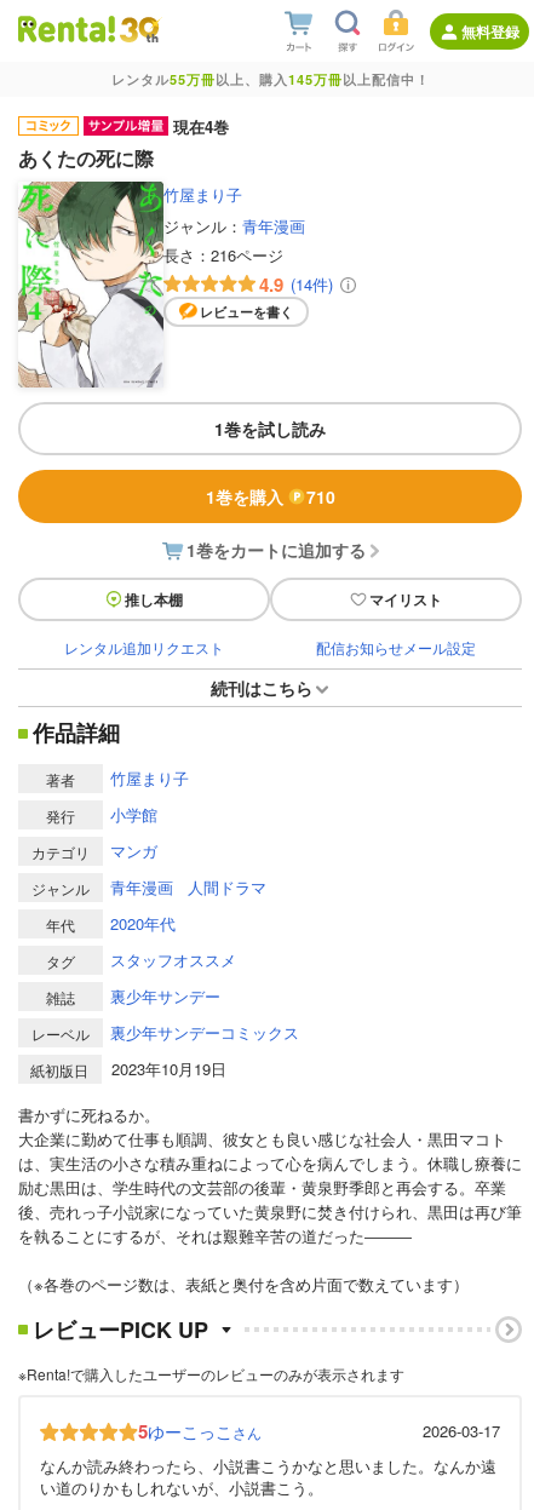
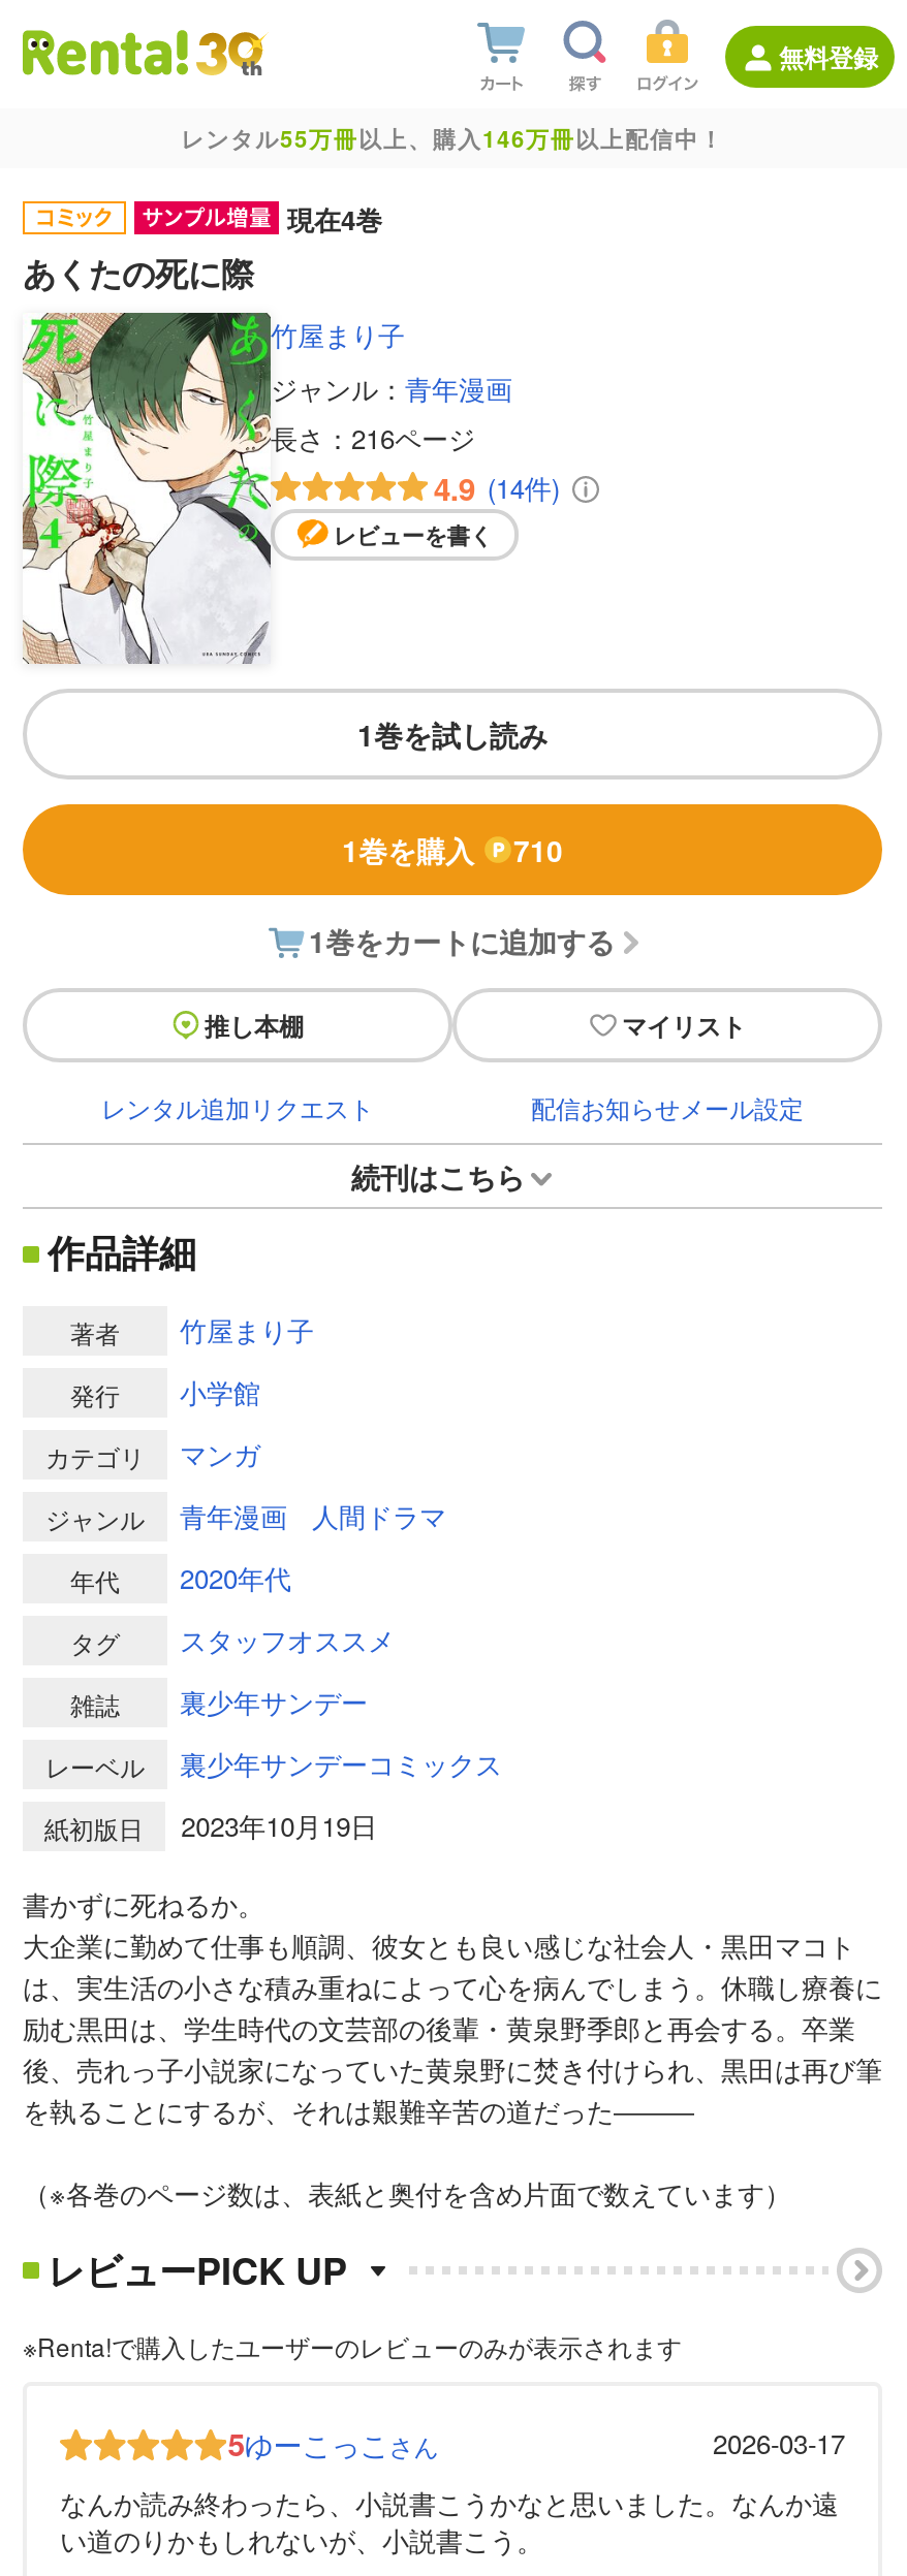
[111,70,429,88] レンタル55万冊以上、購入145万冊以上配信中！ -> [181,123,724,154] レンタル55万冊以上、購入146万冊以上配信中！

